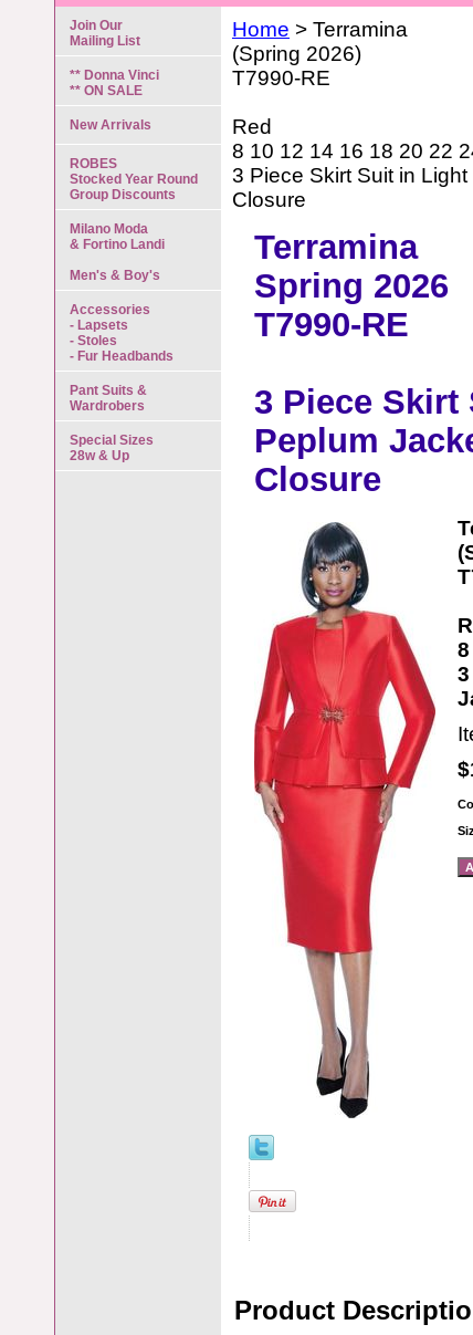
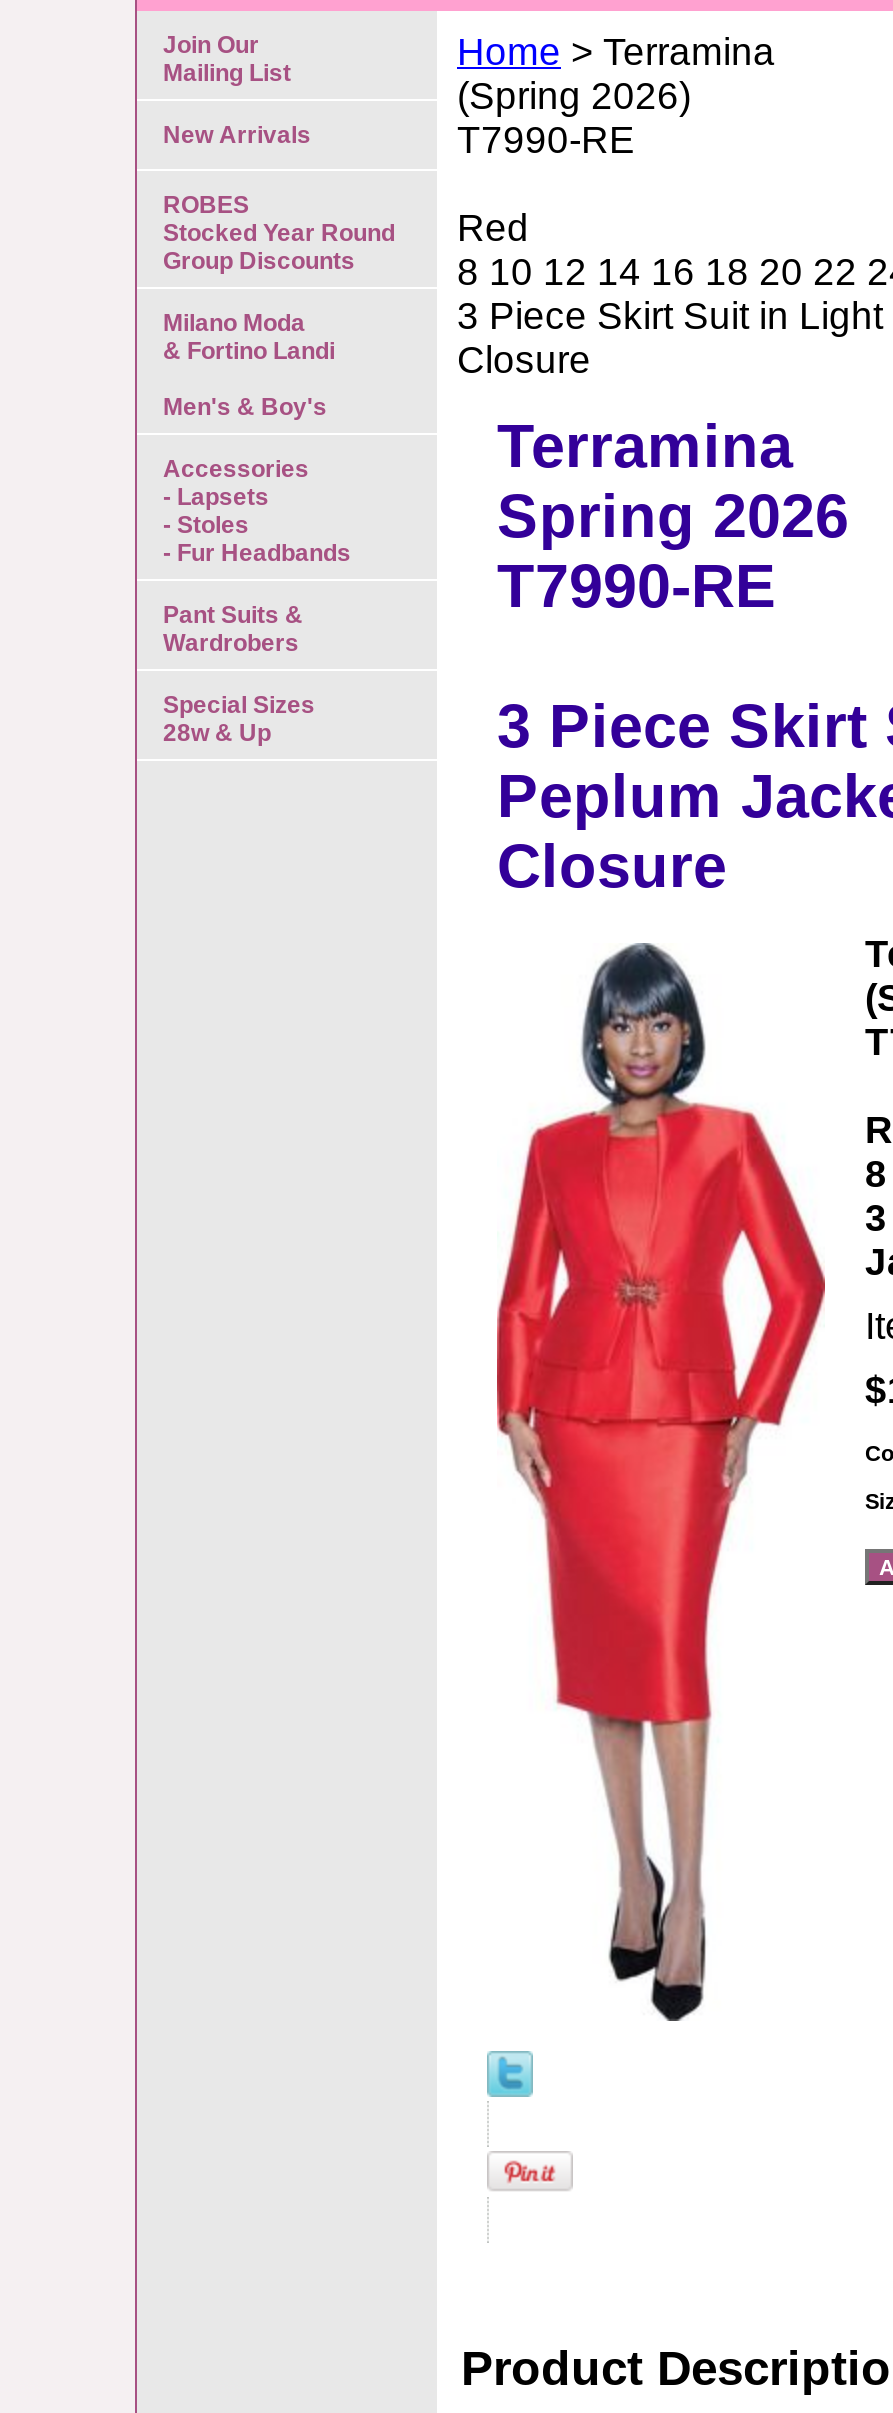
[70,67,159,98] ** Donna Vinci | ** ON SALE -> none
moved [70,117,198,463] -> [163,121,395,747]: New Arrivals | ROBES | Stocked Year Round | ... | Special Sizes | 28w & Up

